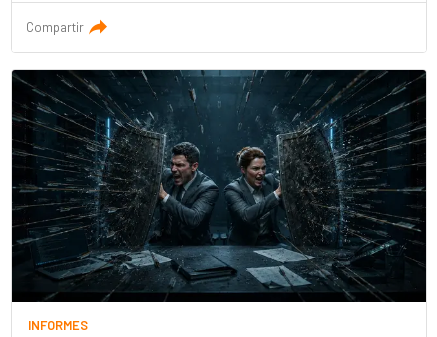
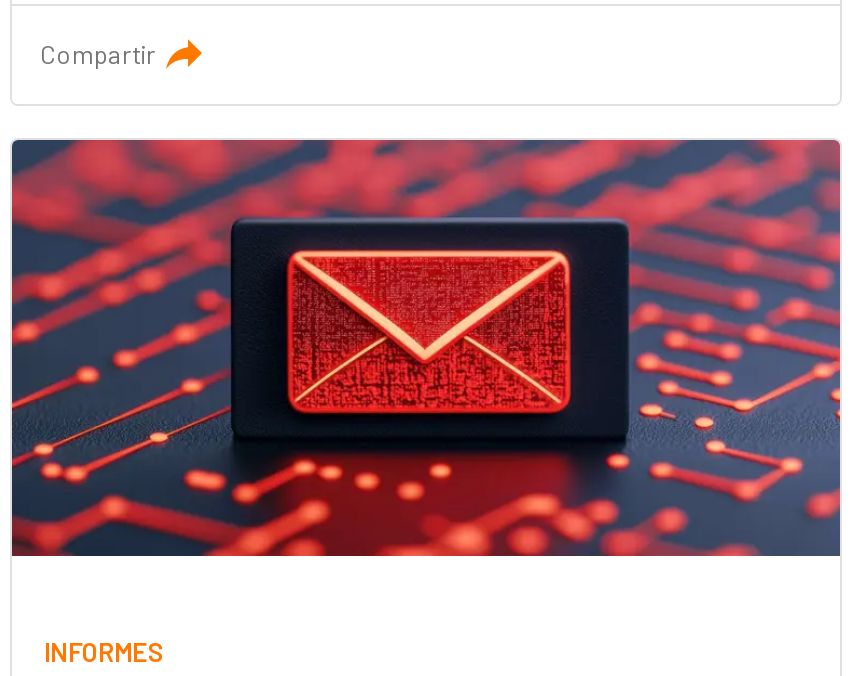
[11,69,427,303] [image] -> [10,138,842,606] [image]

